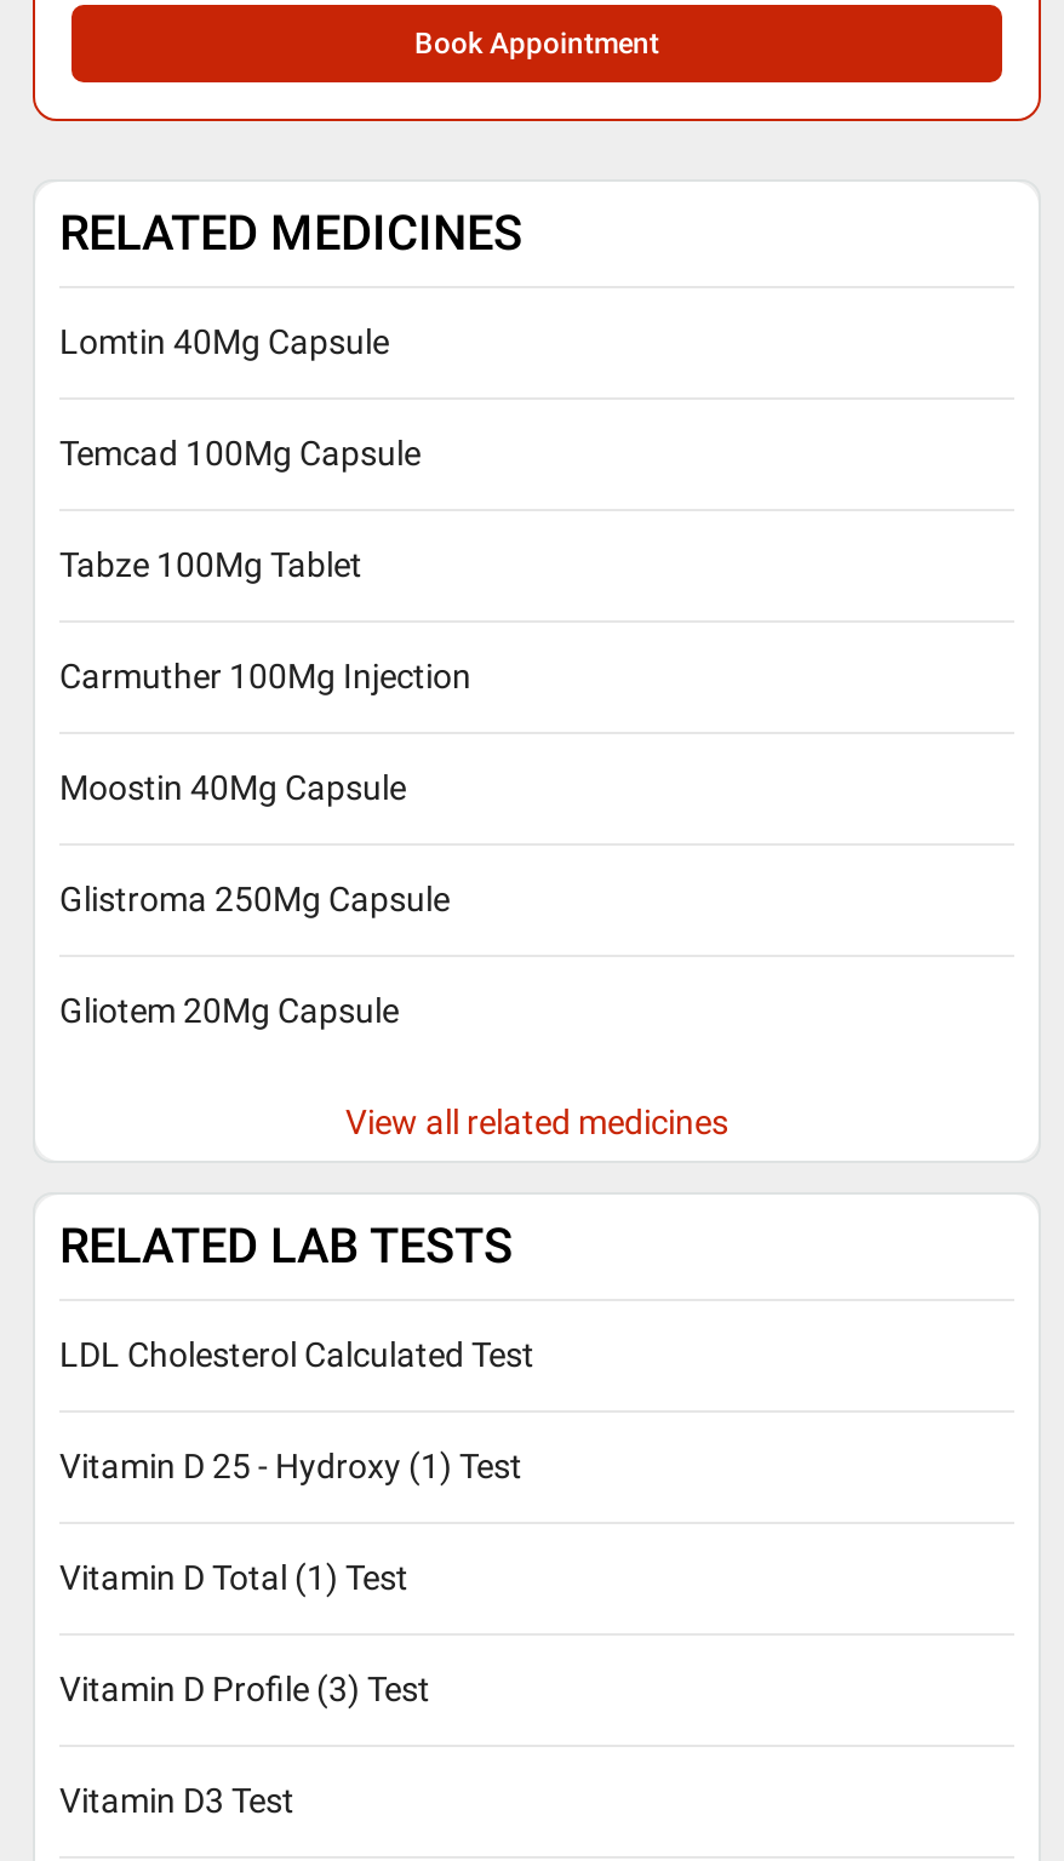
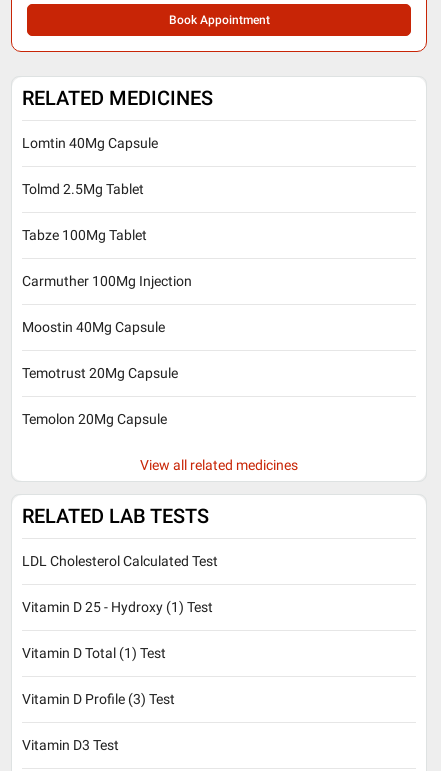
[59,435,421,473] Temcad 100Mg Capsule -> [22,181,144,197] Tolmd 2.5Mg Tablet
[59,881,450,919] Glistroma 250Mg Capsule -> [22,365,178,381] Temotrust 20Mg Capsule
[59,992,399,1031] Gliotem 20Mg Capsule -> [22,411,167,427] Temolon 20Mg Capsule

